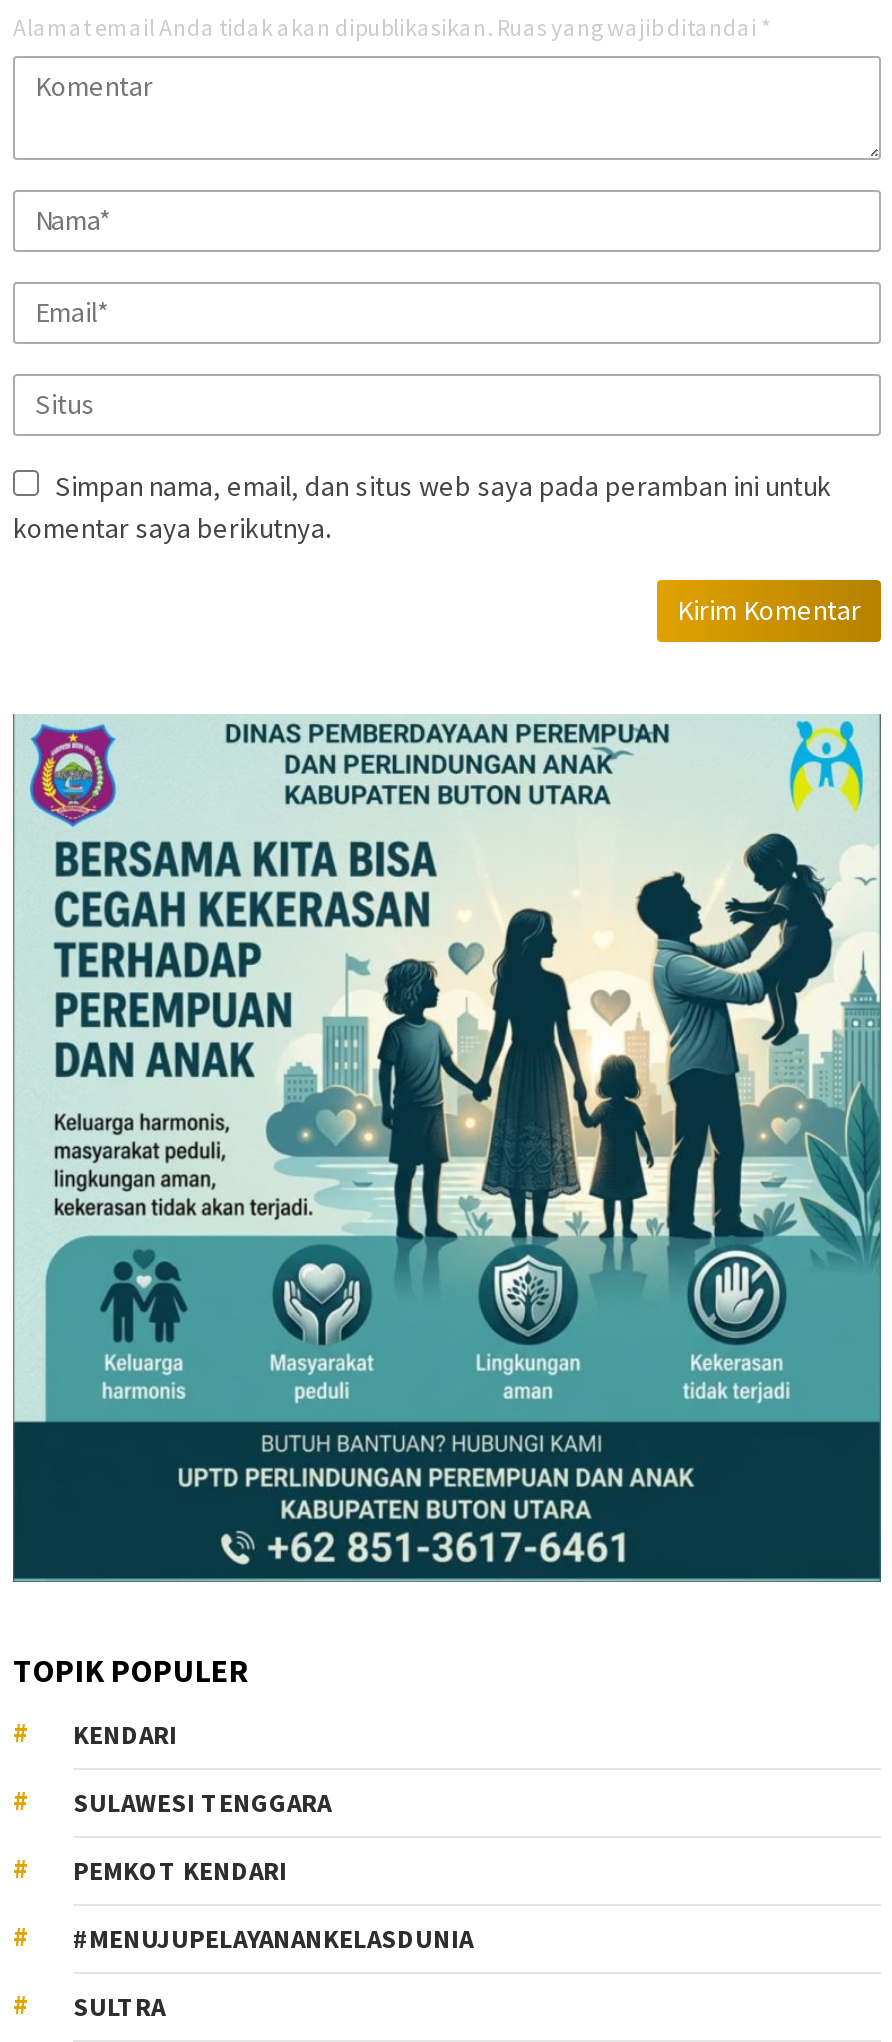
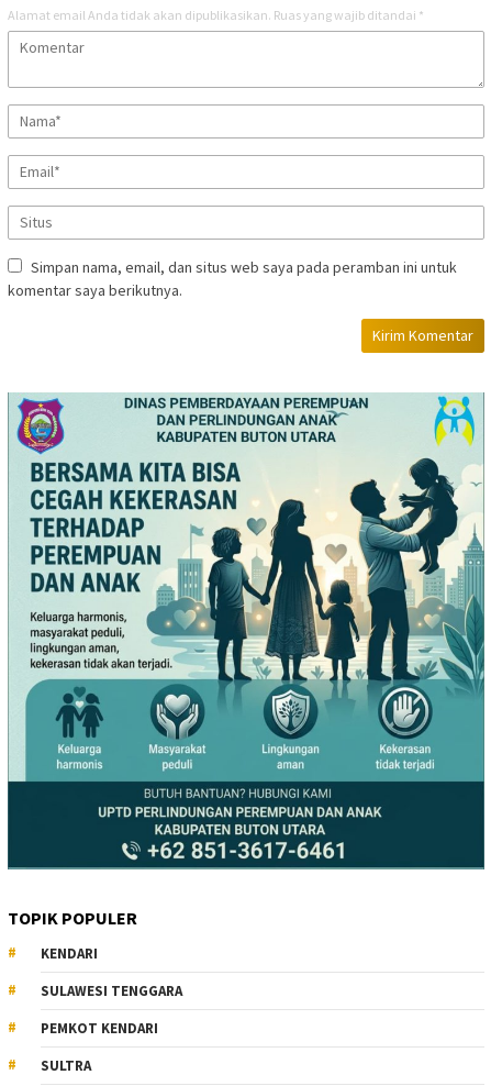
[73,1921,473,1955] #MENUJUPELAYANANKELASDUNIA -> none

